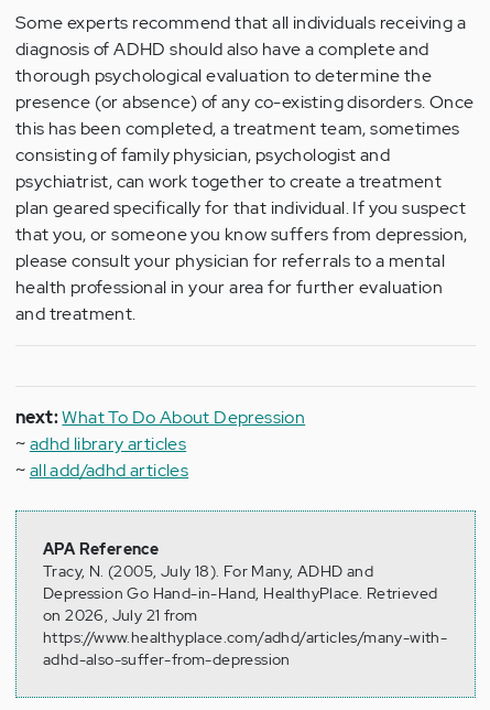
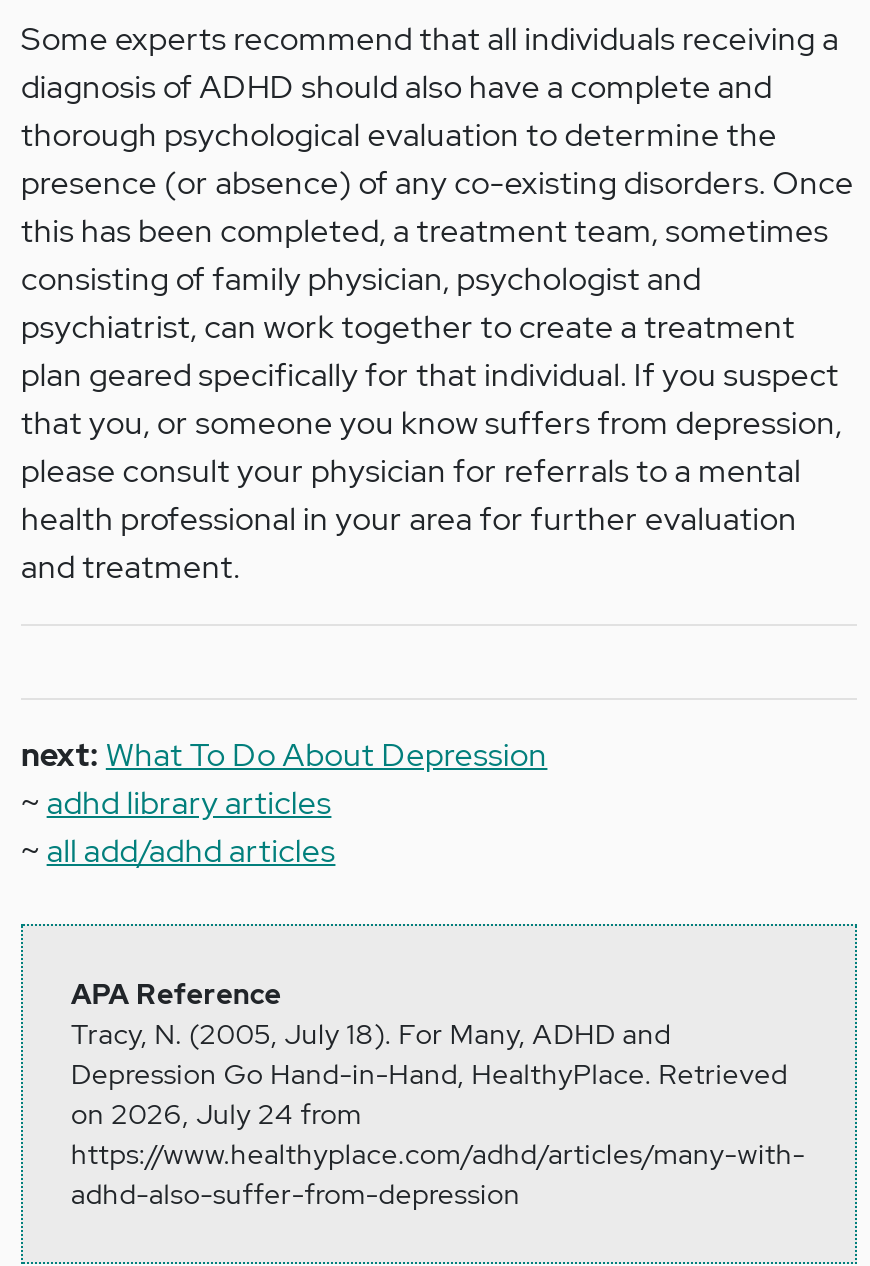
[43,605,198,625] on 2026, July 21 from -> [71,1096,362,1132] on 2026, July 24 from

